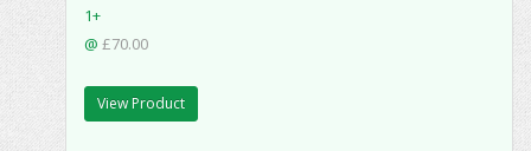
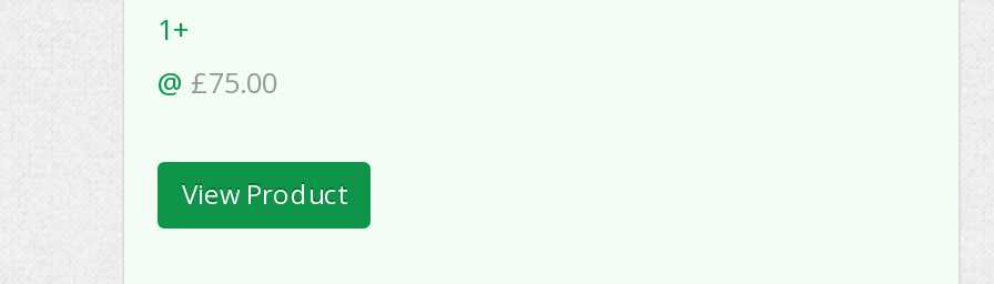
[84,33,148,54] @ £70.00 -> [158,62,277,102] @ £75.00

